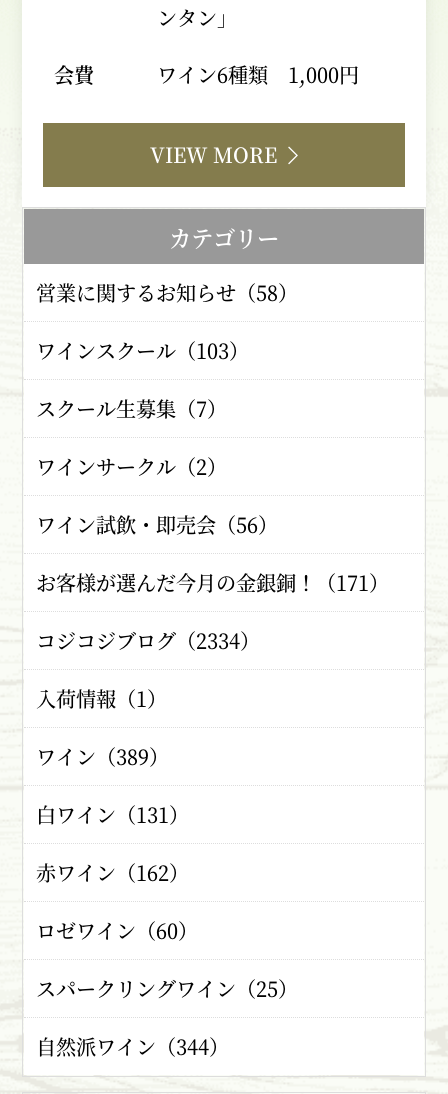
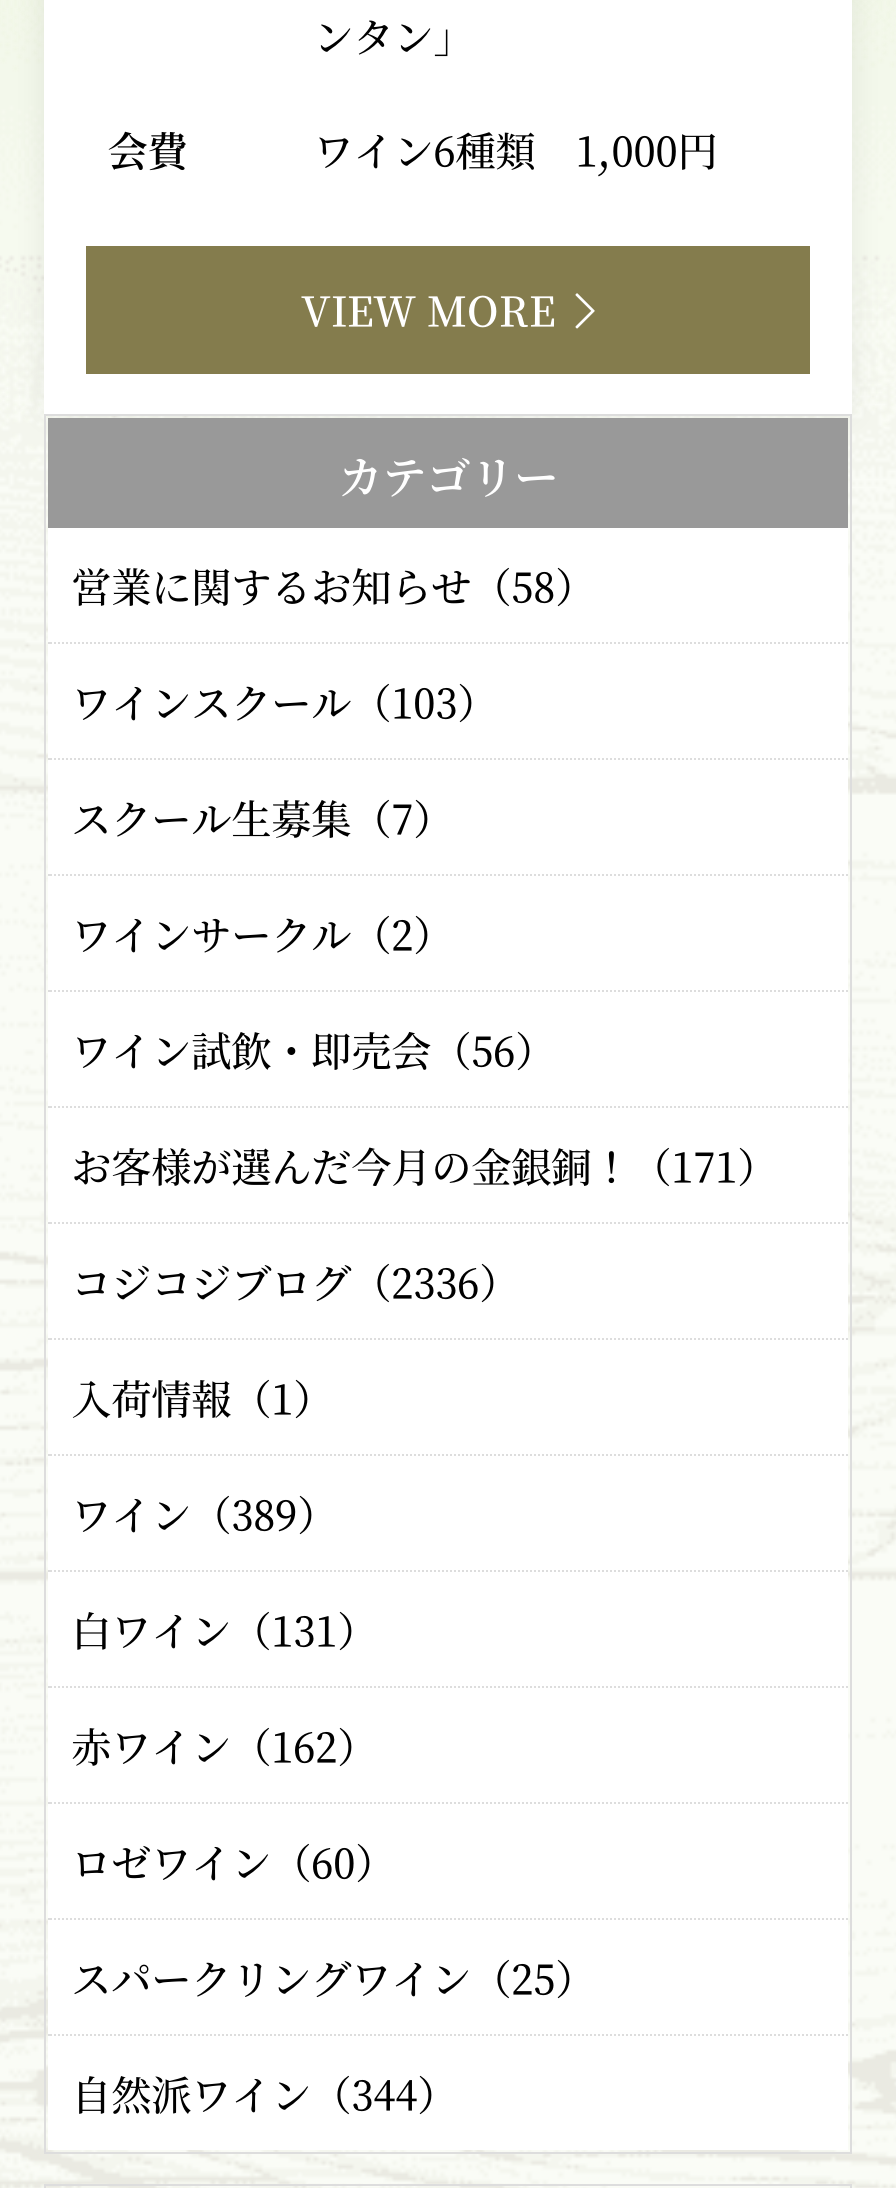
[36,626,260,655] コジコジブログ（2334） -> [71,1253,519,1311] コジコジブログ（2336）

